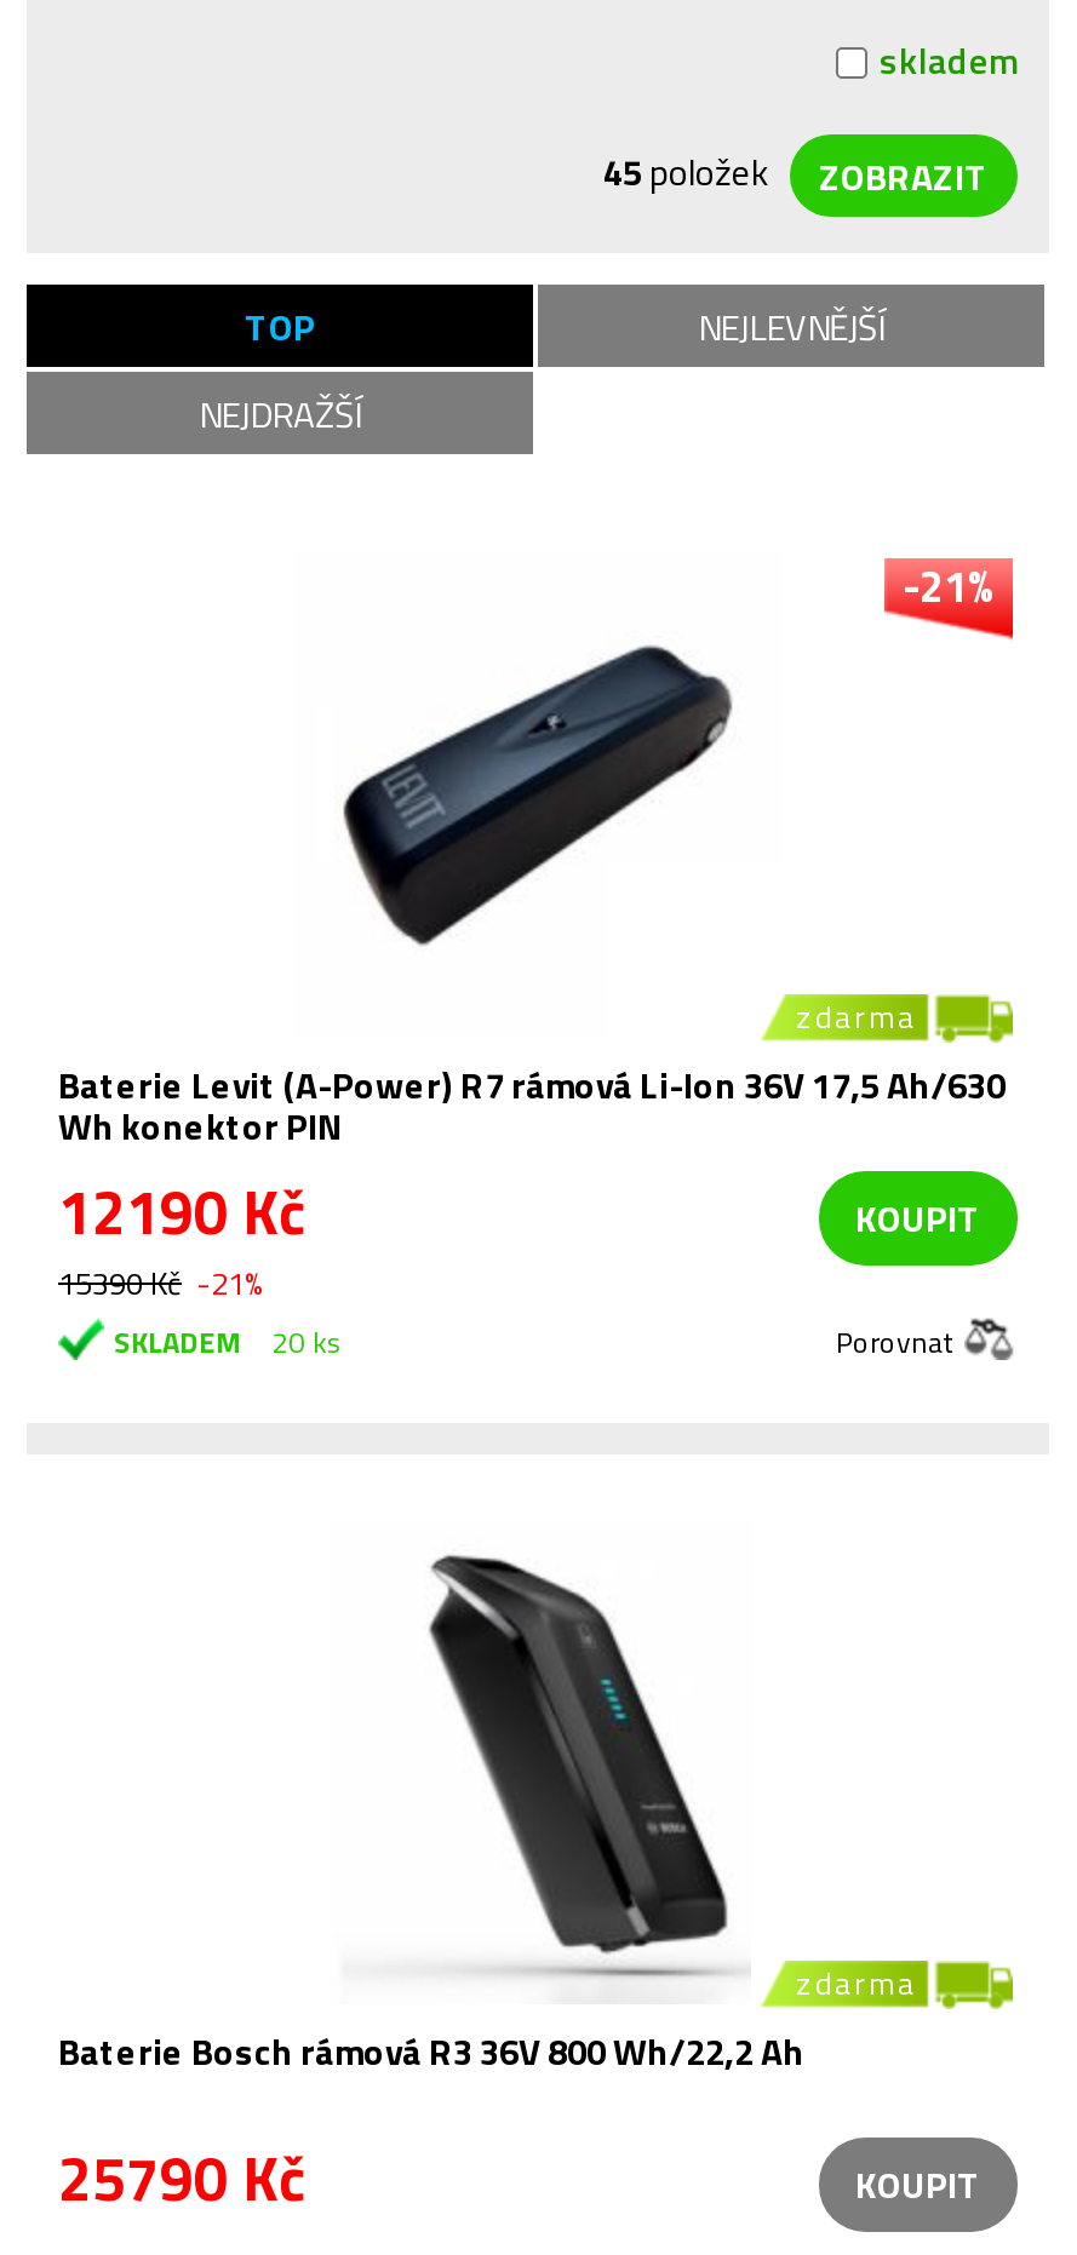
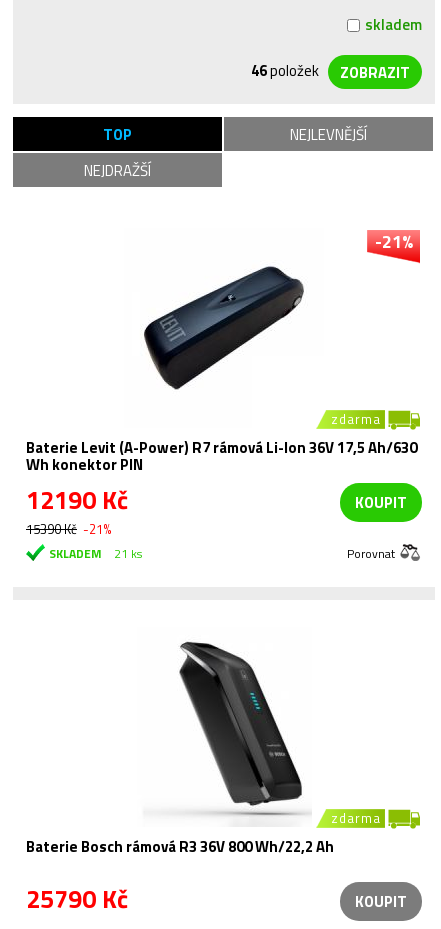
[603,144,768,199] 45 položek -> [251,59,319,82] 46 položek
[114,1319,339,1365] SKLADEM 20 ks -> [49,544,142,563] SKLADEM 21 ks

